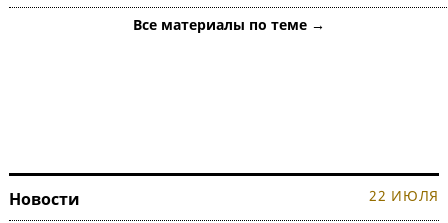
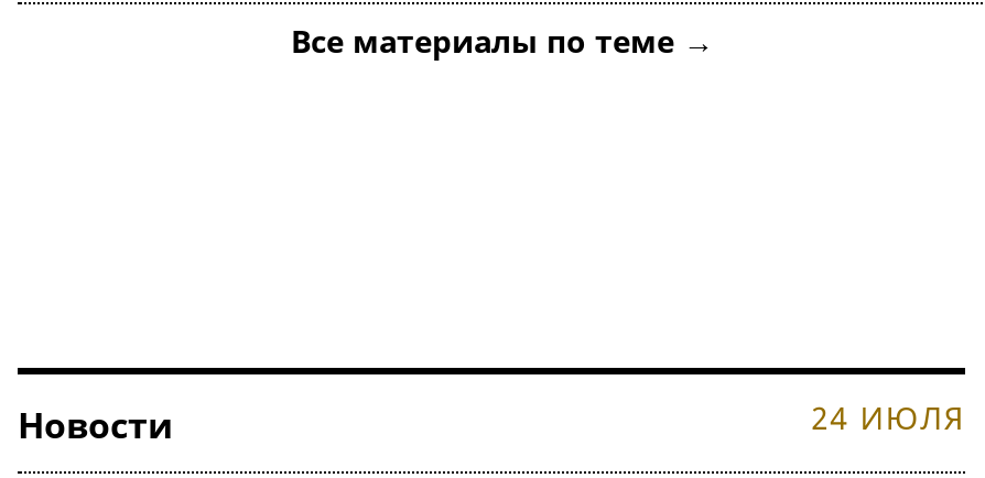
[369,186,439,205] 22 ИЮЛЯ -> [811,396,965,437] 24 ИЮЛЯ

